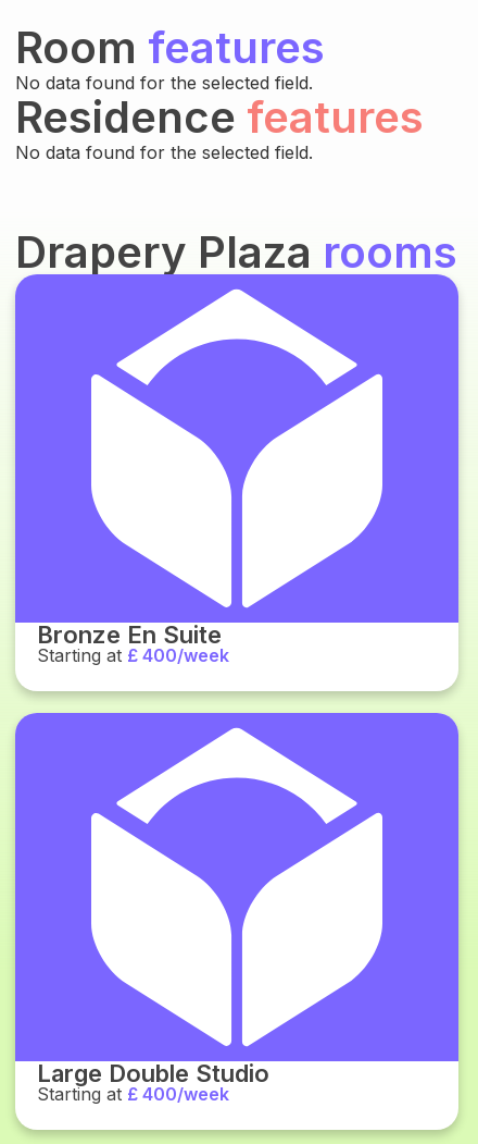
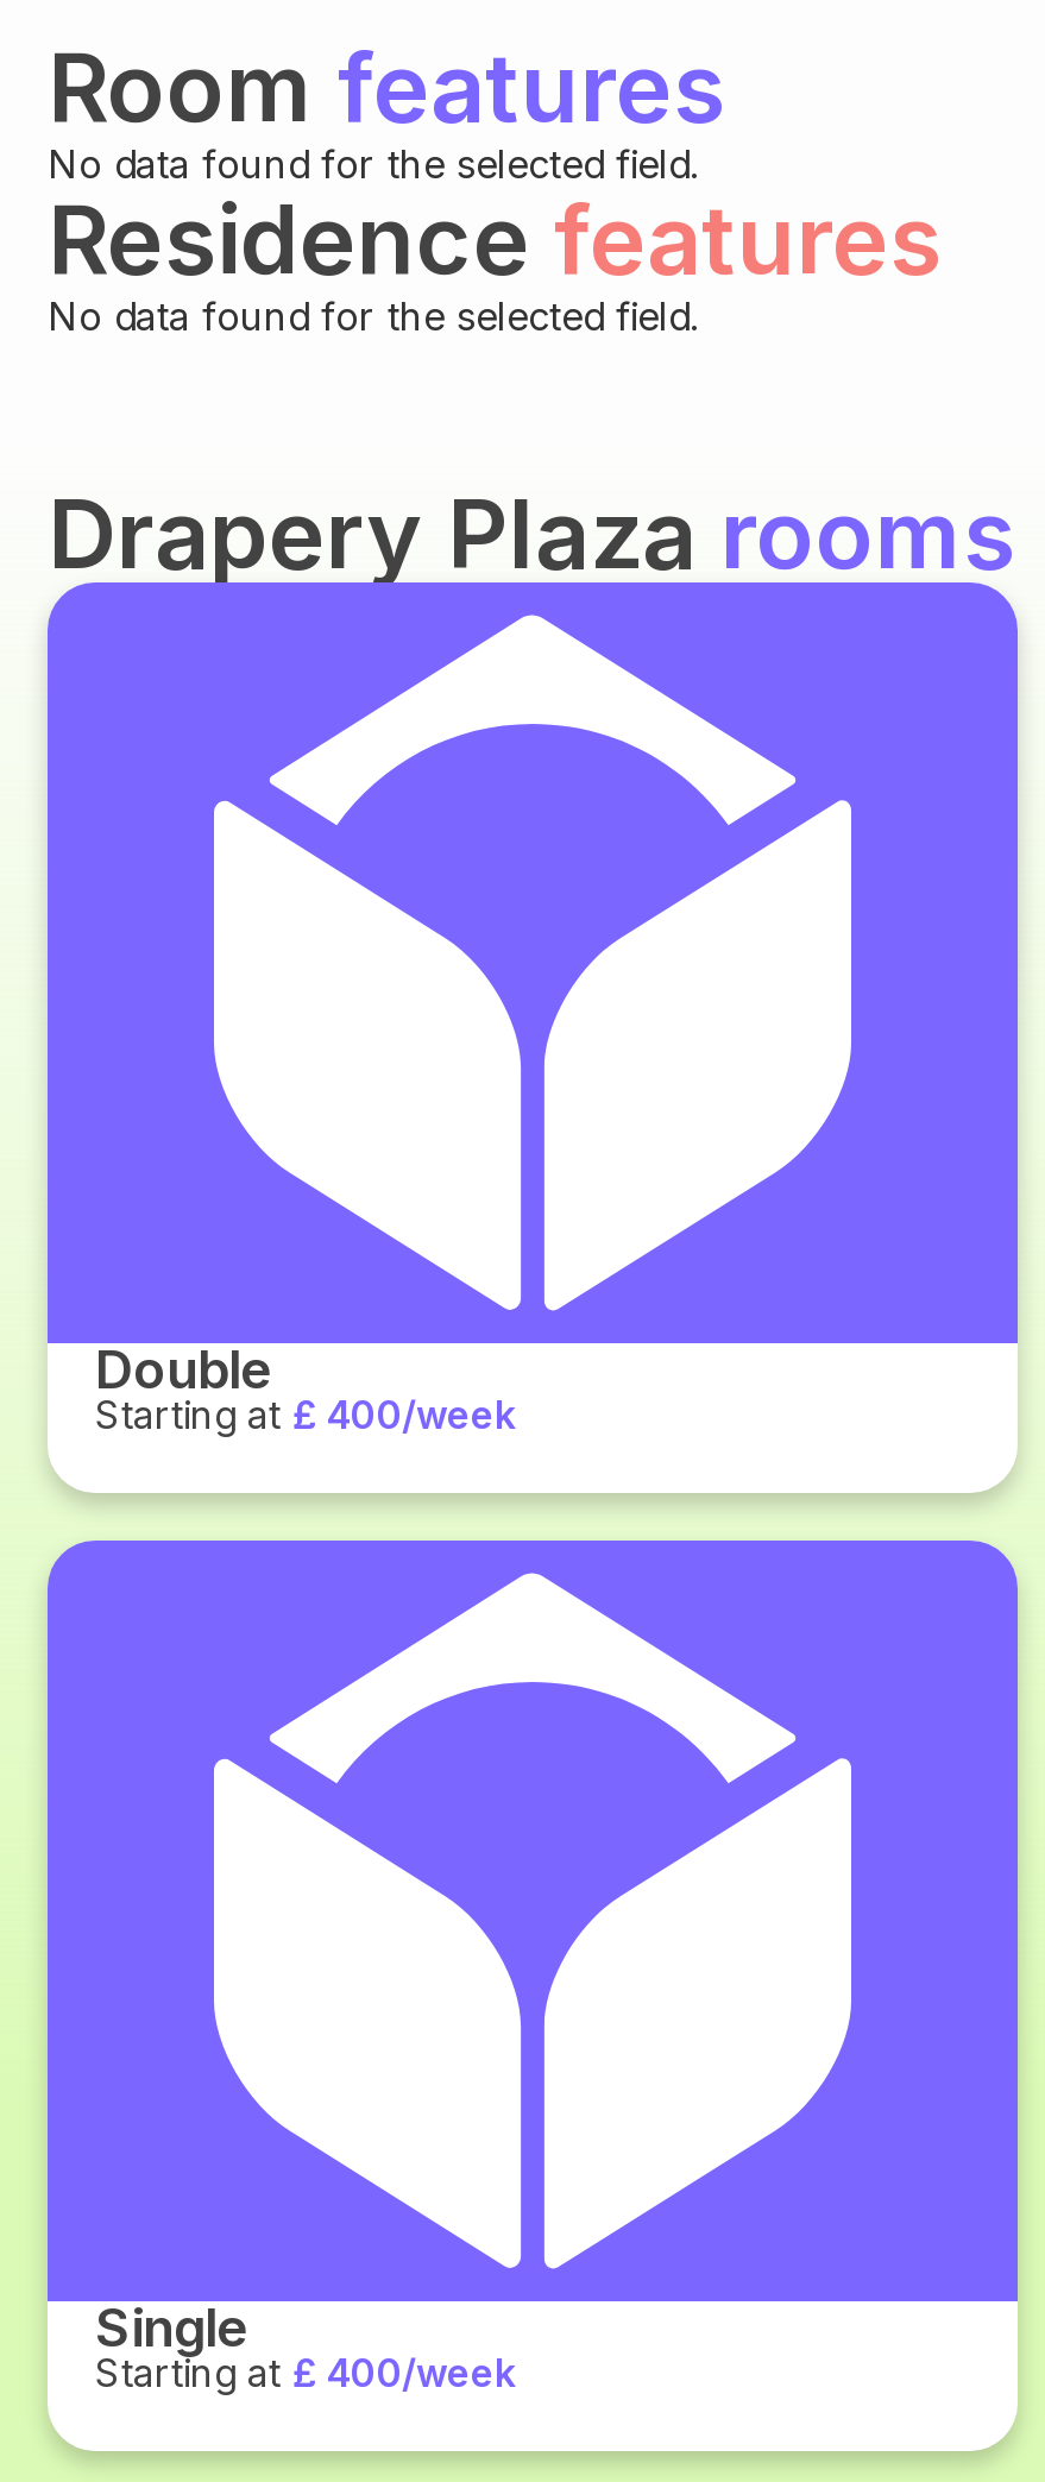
[37,620,222,649] Bronze En Suite -> [95,1338,271,1400] Double
[37,1059,269,1087] Large Double Studio -> [95,2297,247,2358] Single

